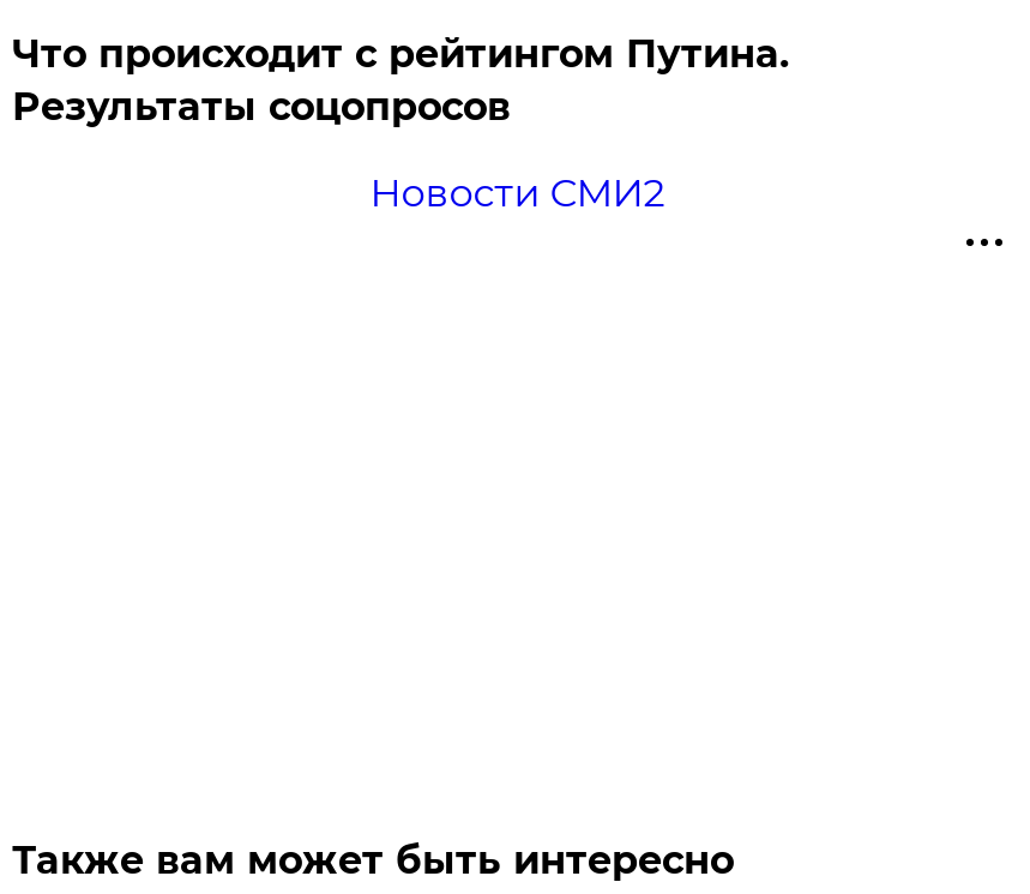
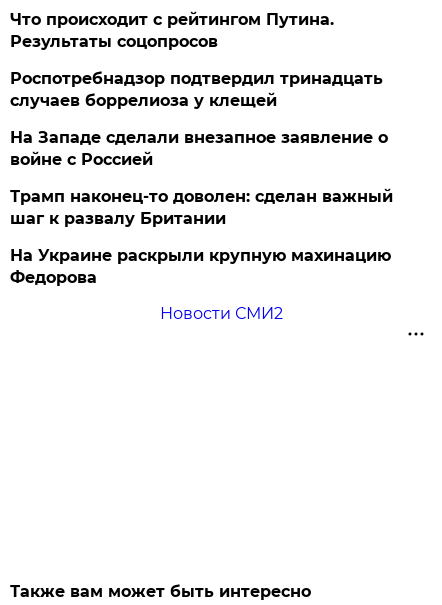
none -> [10,69,393,287] Роспотребнадзор подтвердил тринадцать | случаев боррелиоза у клещей | На Западе сделали внезапное заявление о | войне с Россией | Трамп наконец-то доволен: сделан важный | шаг к развалу Британии | На Украине раскрыли крупную махинацию | Федорова

